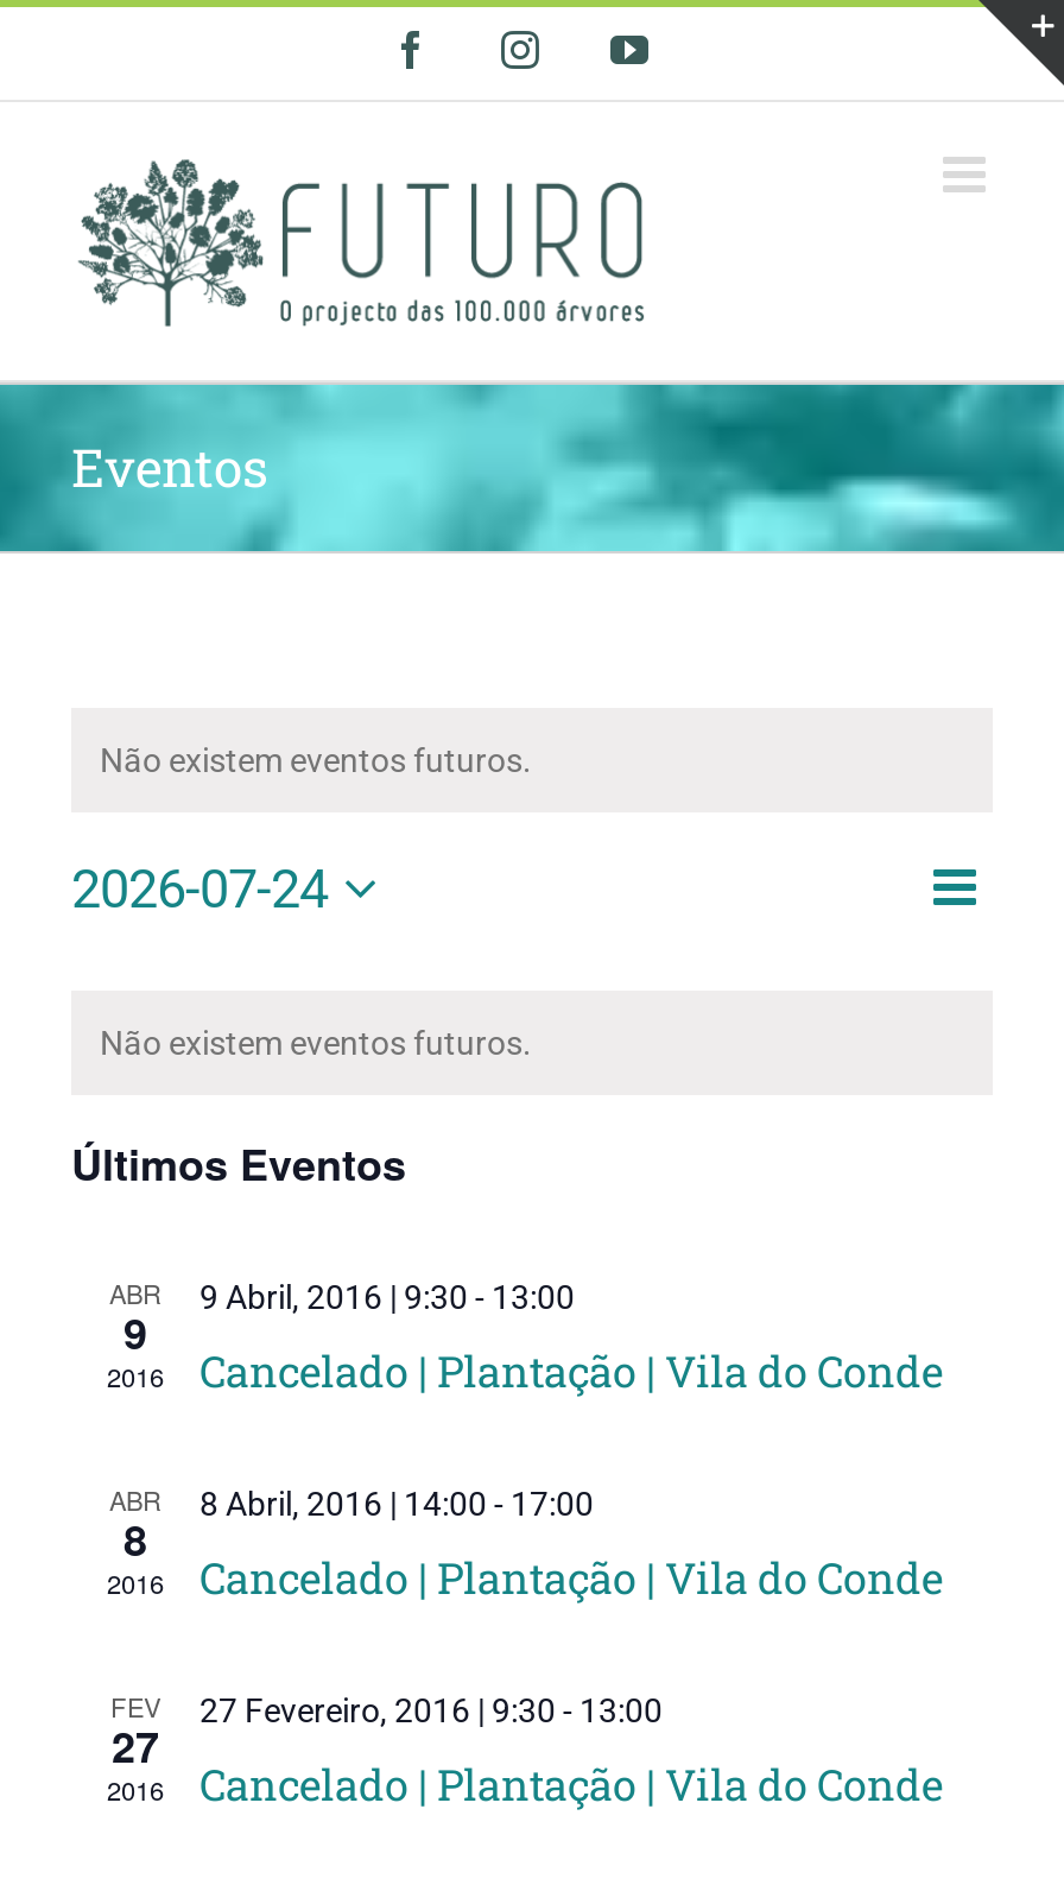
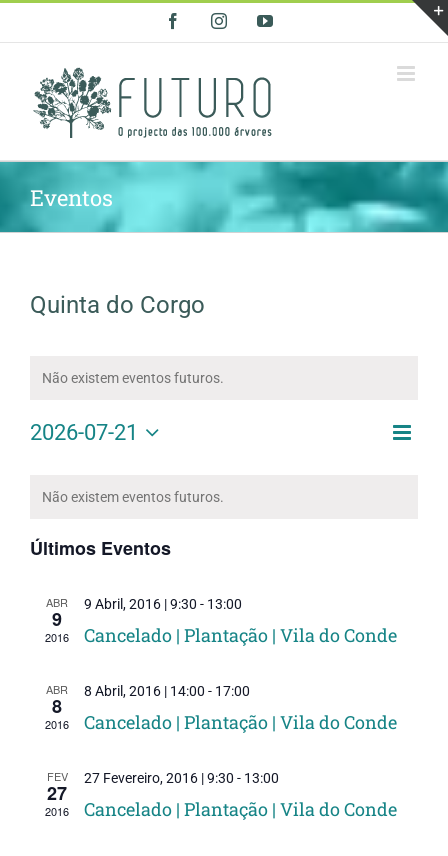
none -> [30,291,205,319] Quinta do Corgo
[71,858,328,919] 2026-07-24 -> [30,419,138,445] 2026-07-21

